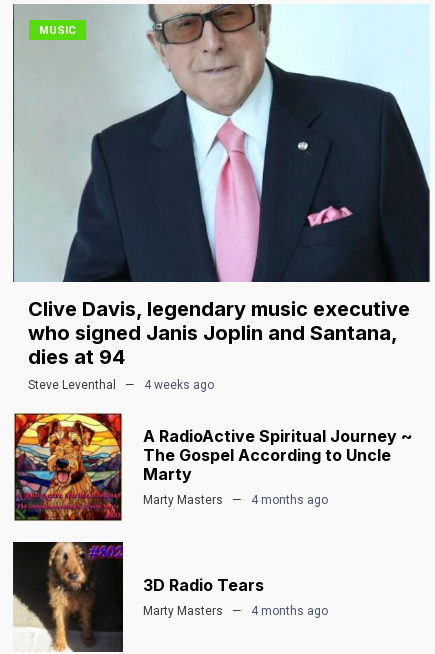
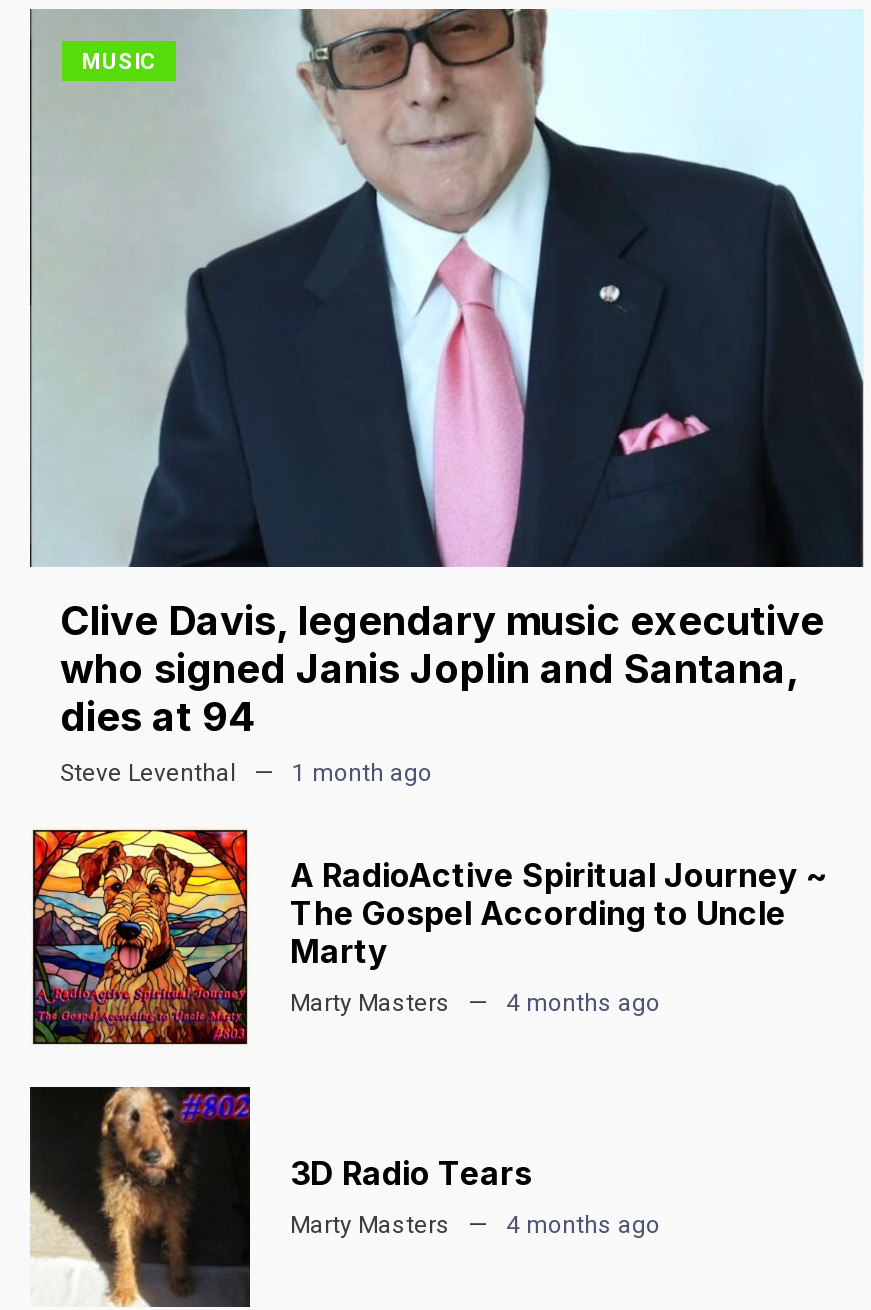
[28,378,214,392] Steve Leventhal 4 weeks ago -> [60,759,432,787] Steve Leventhal 1 month ago

